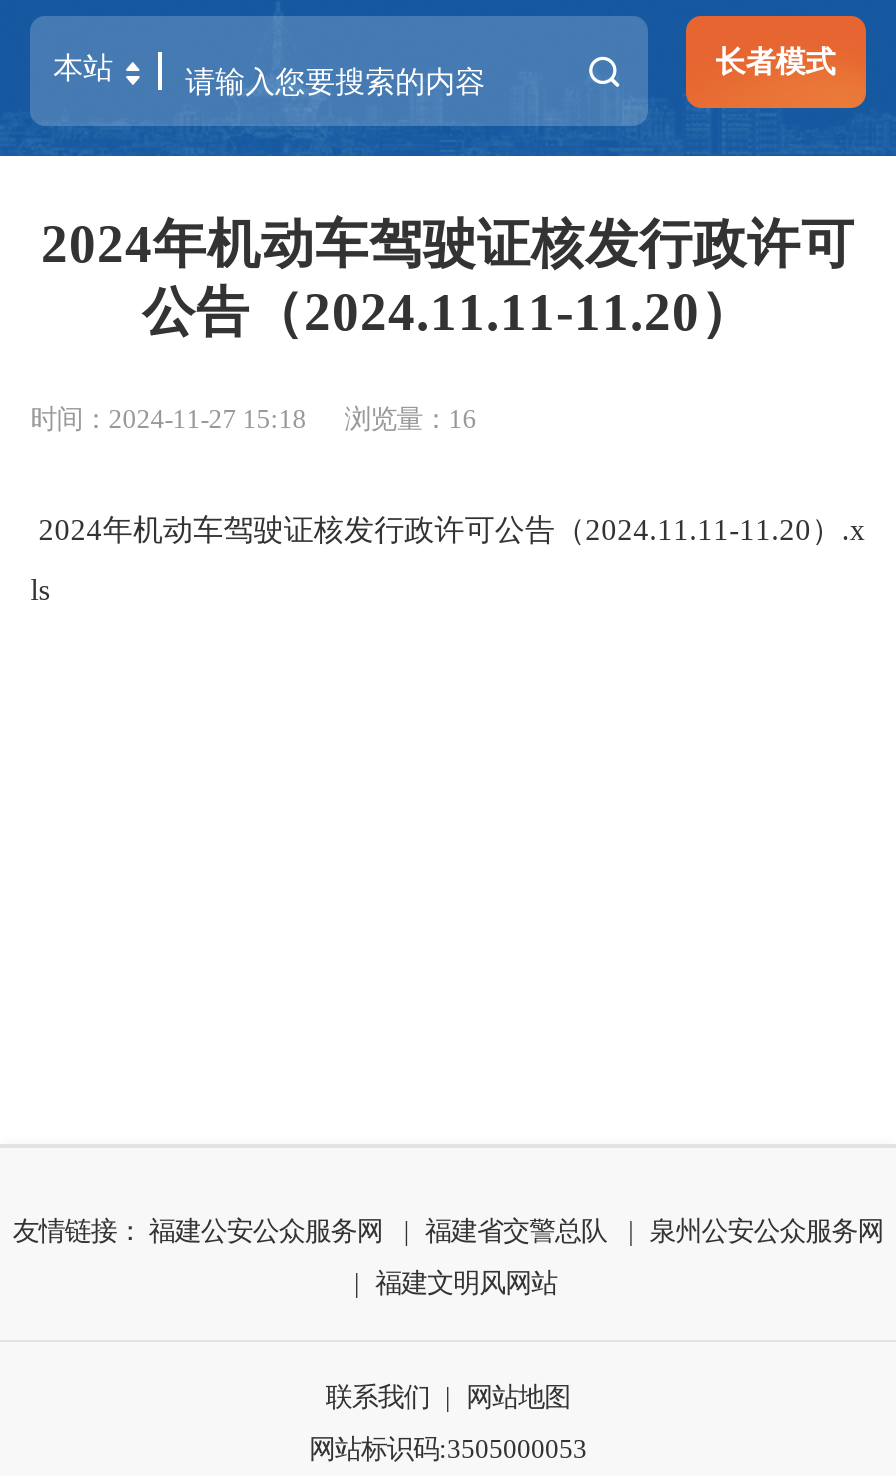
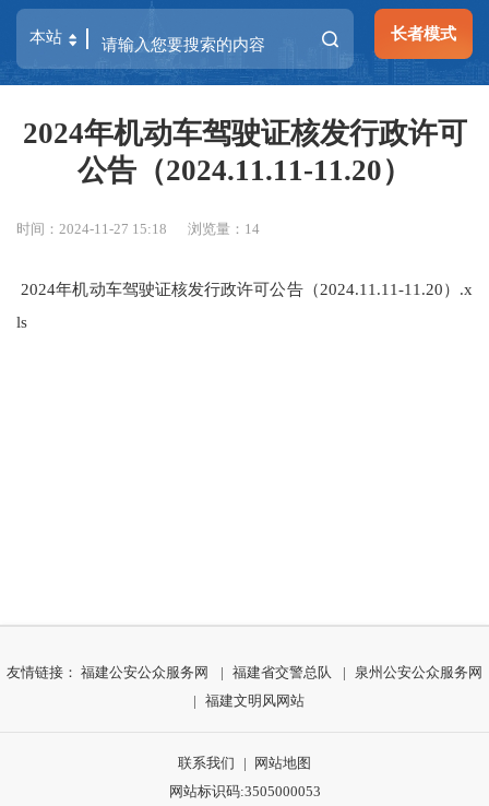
[30,404,476,434] 时间：2024-11-27 15:18 浏览量：16 -> [17,221,260,237] 时间：2024-11-27 15:18 浏览量：14

